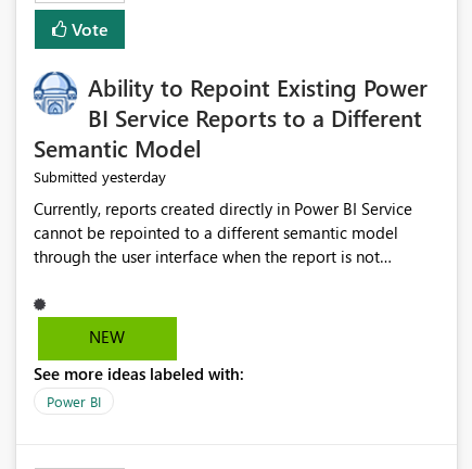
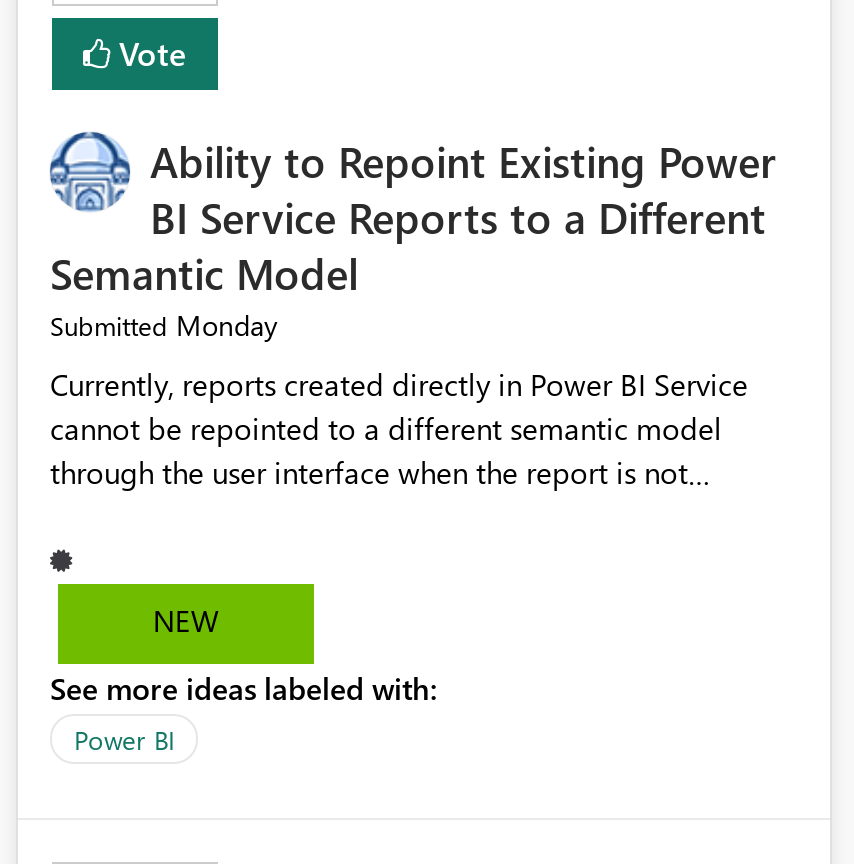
[34,167,166,187] Submitted yesterday -> [50,307,278,345] Submitted Monday

